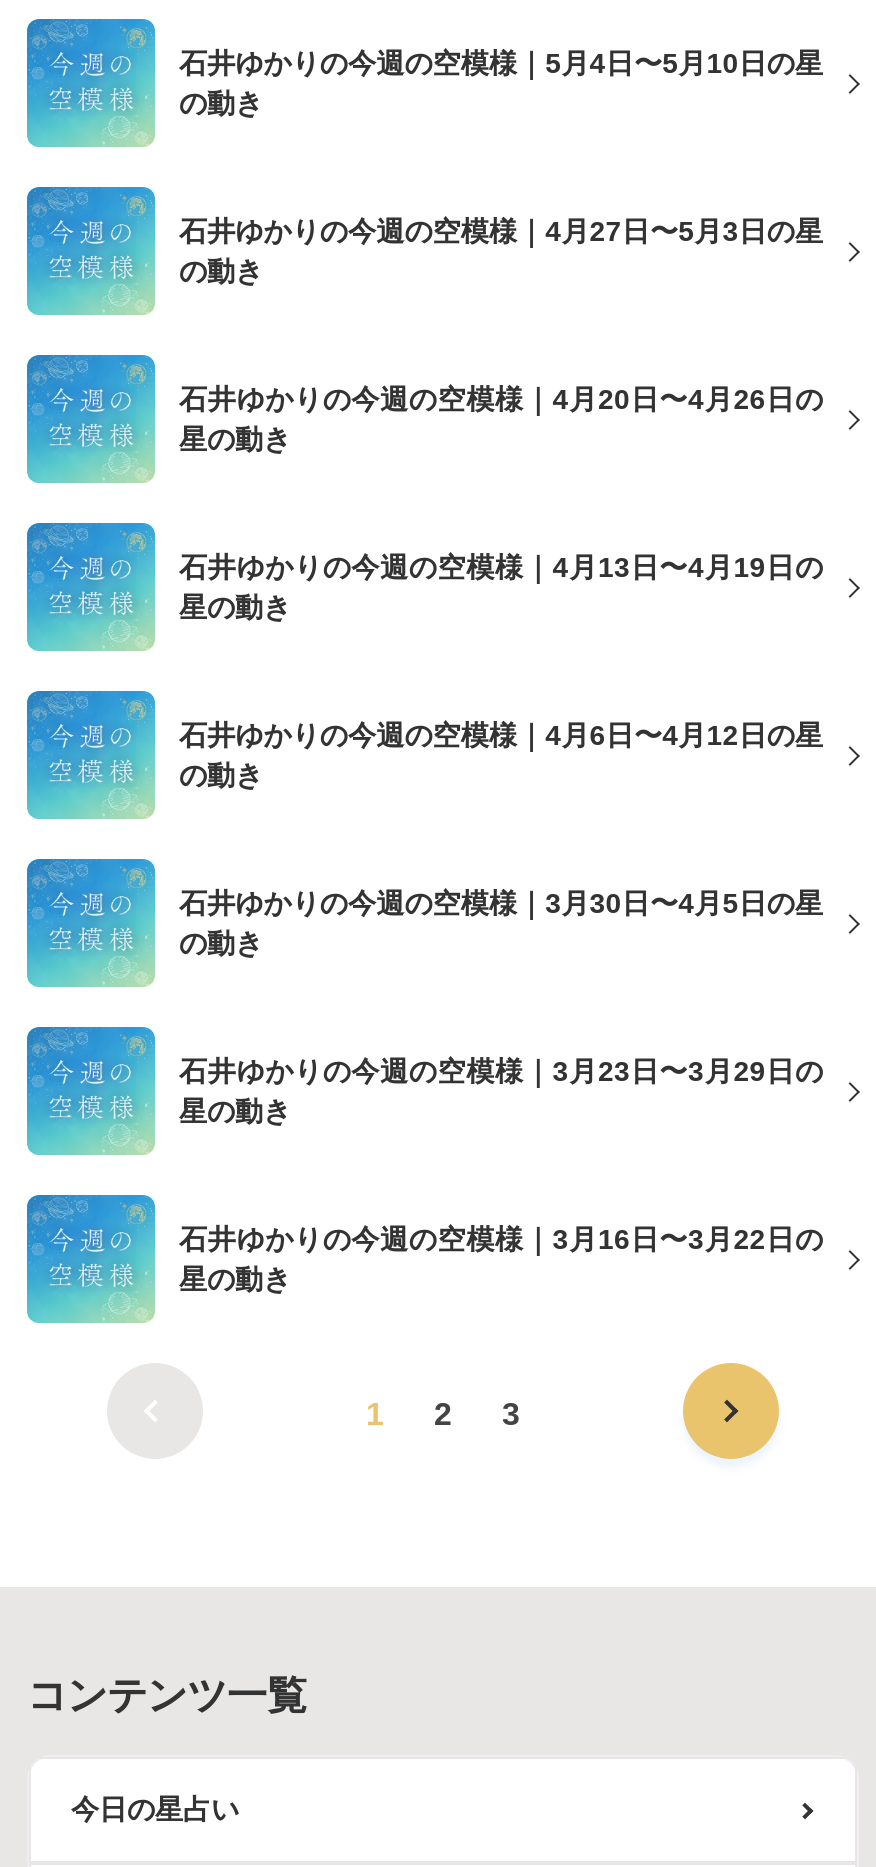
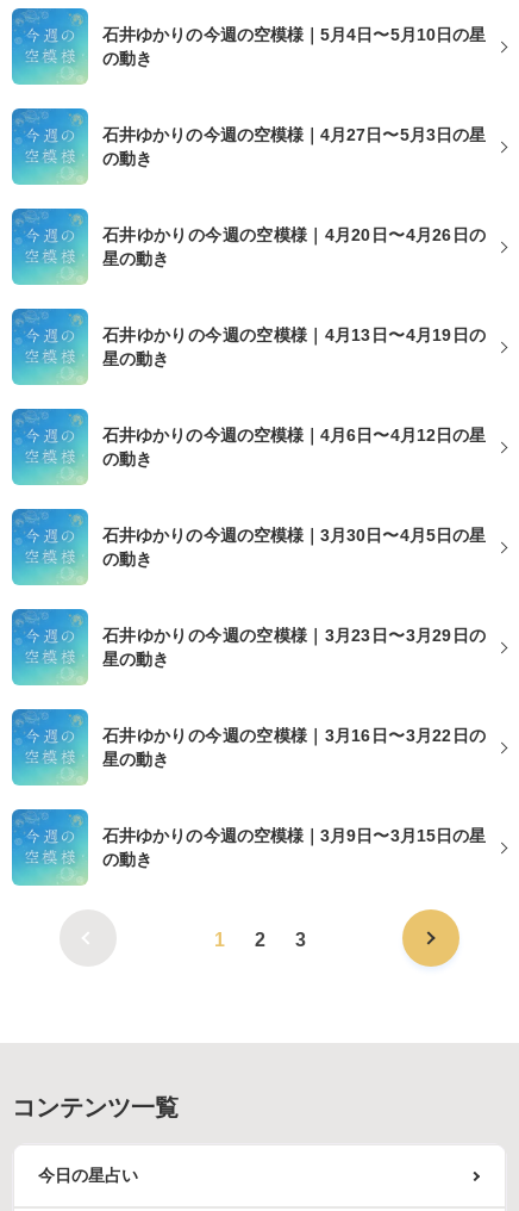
none -> [102,826,486,869] 石井ゆかりの今週の空模様｜3月9日〜3月15日の星 | の動き

